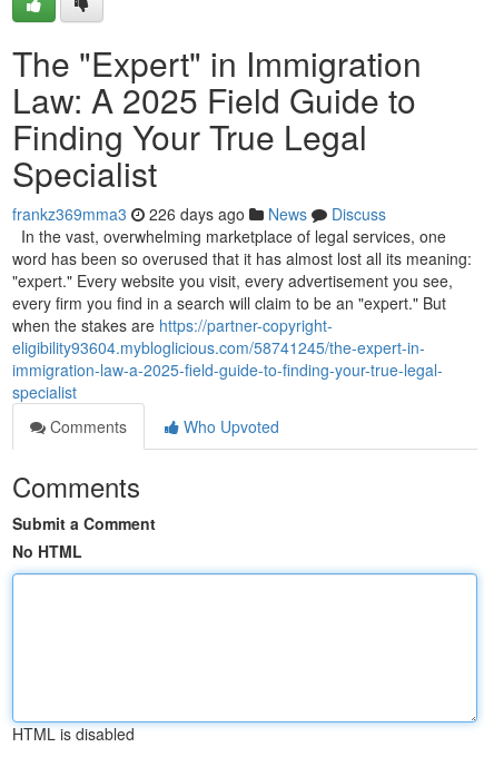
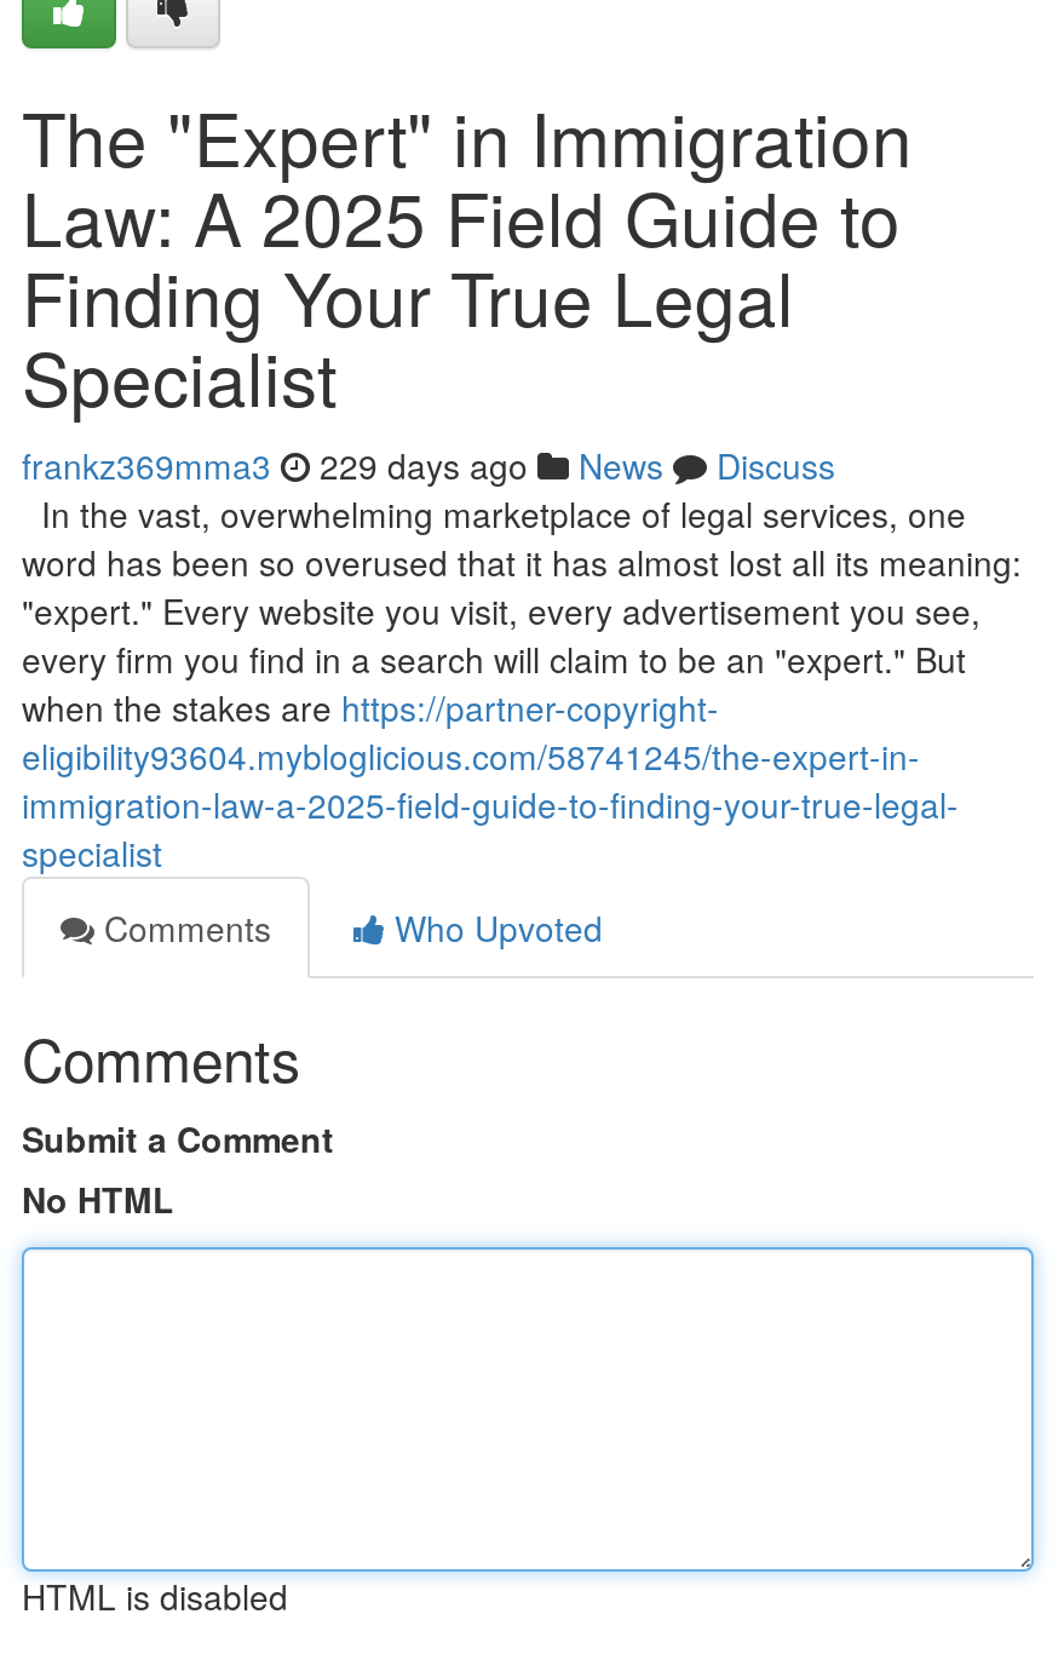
[12,203,386,225] frankz369mma3 226 days ago News Discuss -> [22,441,835,489] frankz369mma3 229 days ago News Discuss

